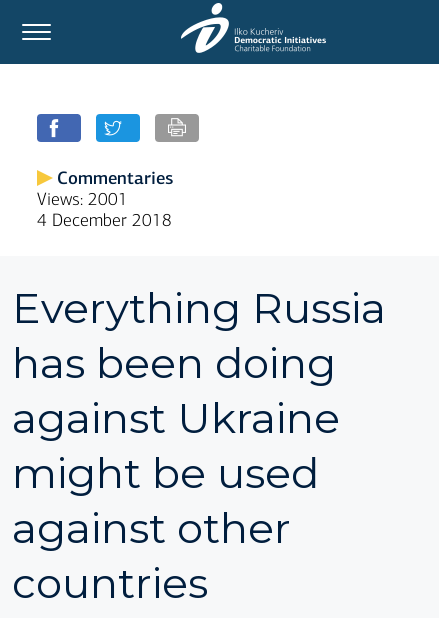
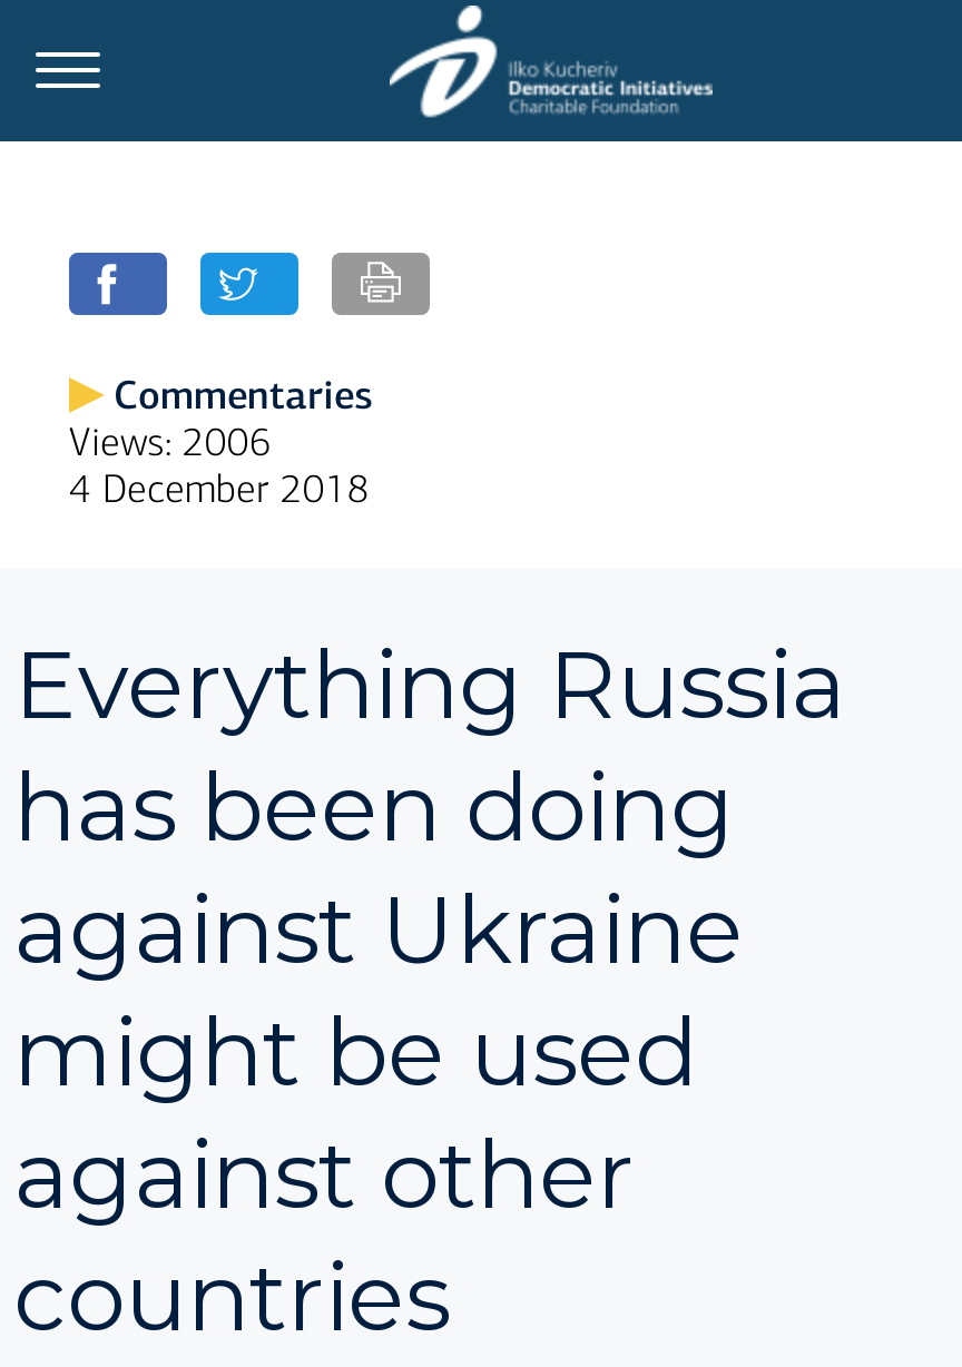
[37,189,128,210] Views: 2001 -> [69,420,272,466] Views: 2006

